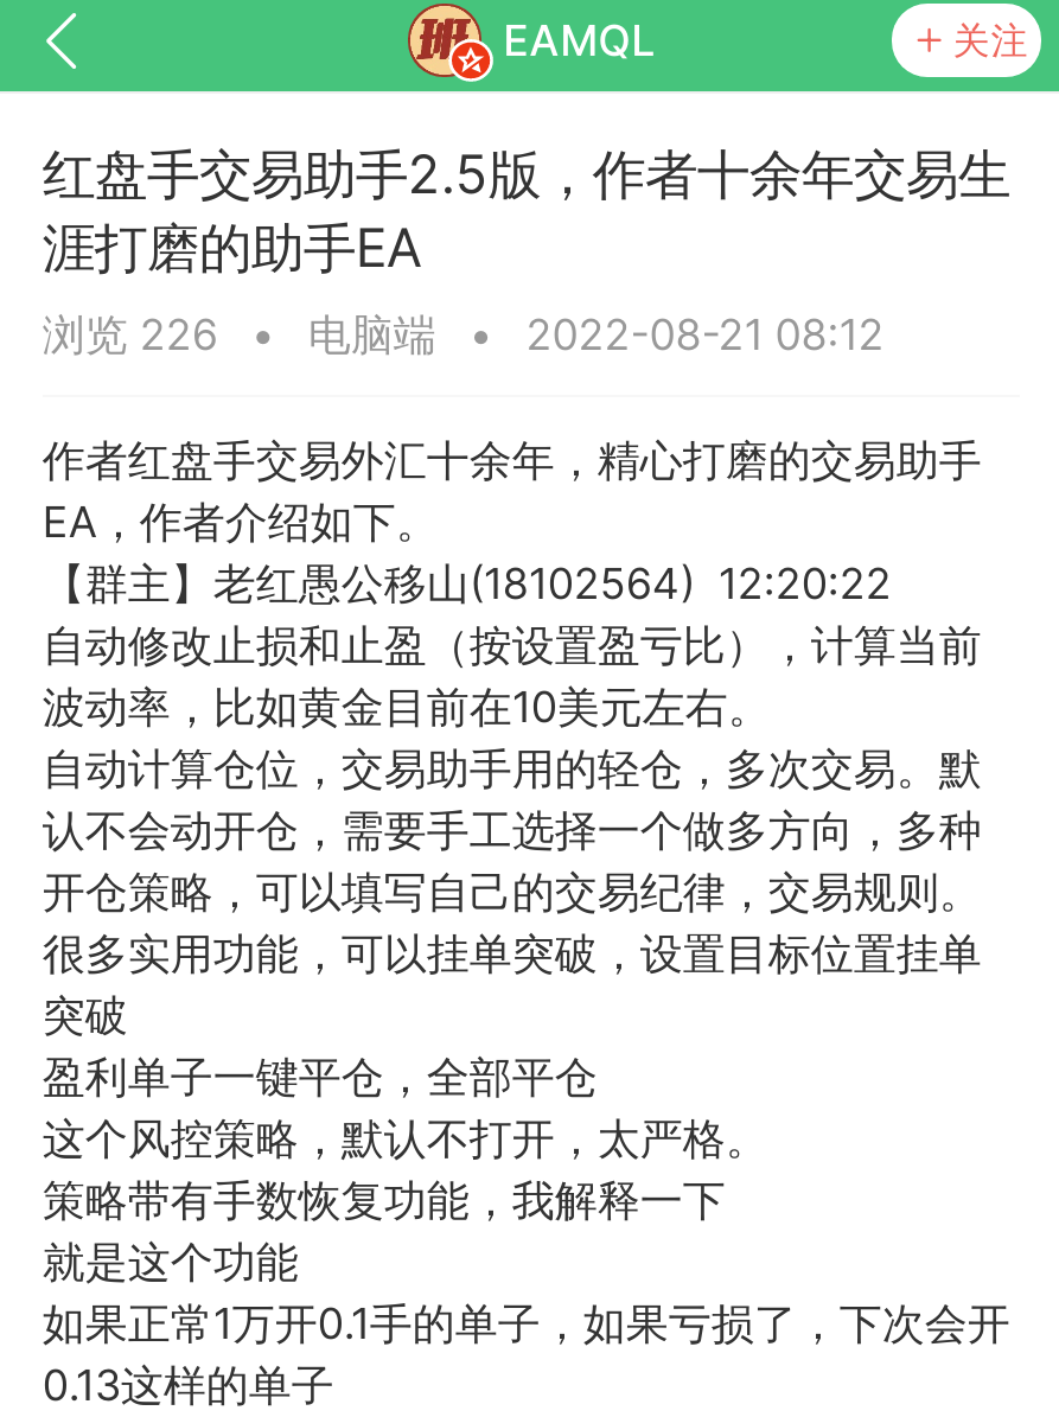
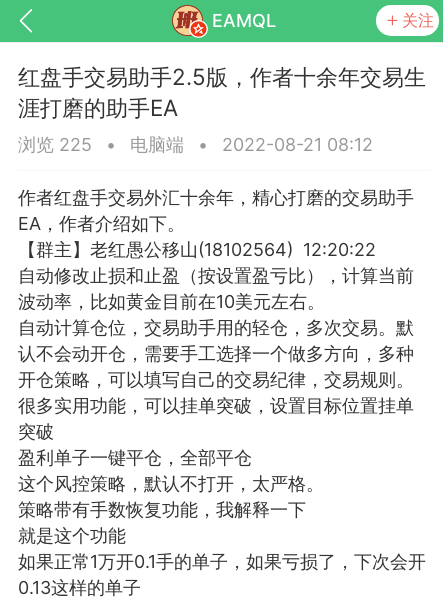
[42,309,218,359] 浏览 226 -> [18,134,92,155] 浏览 225

